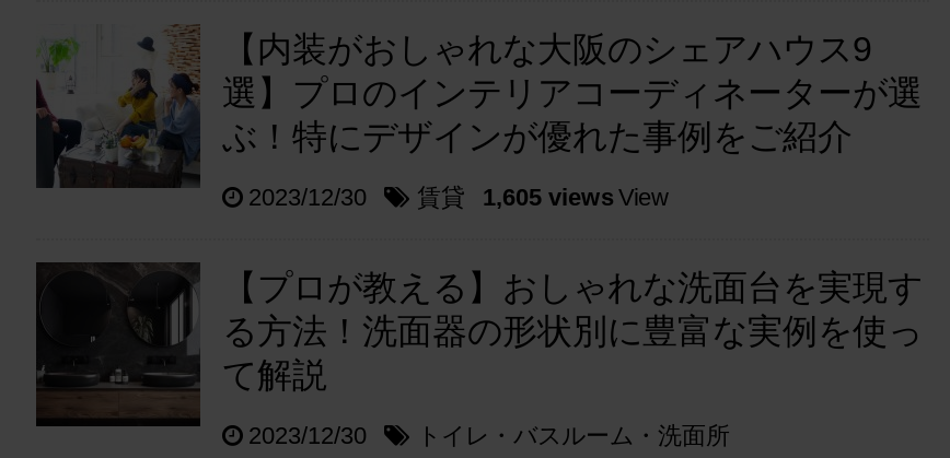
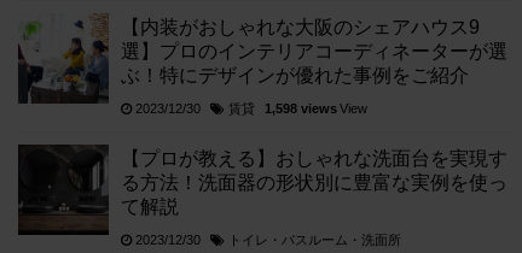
[242,183,669,211] 2023/12/30 賃貸 1,605 views View -> [132,101,367,116] 2023/12/30 賃貸 1,598 views View

